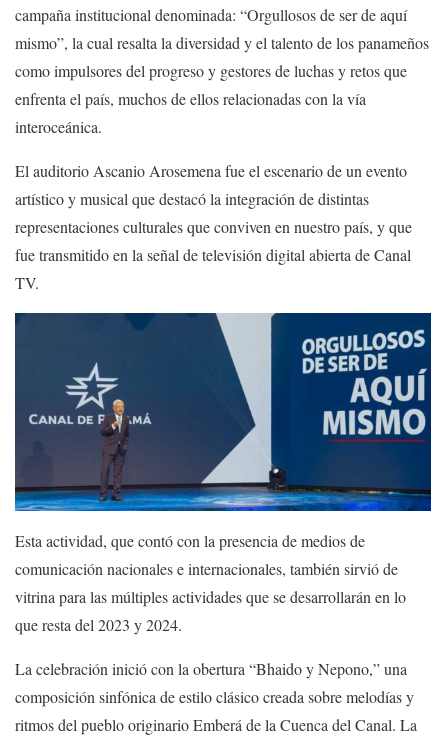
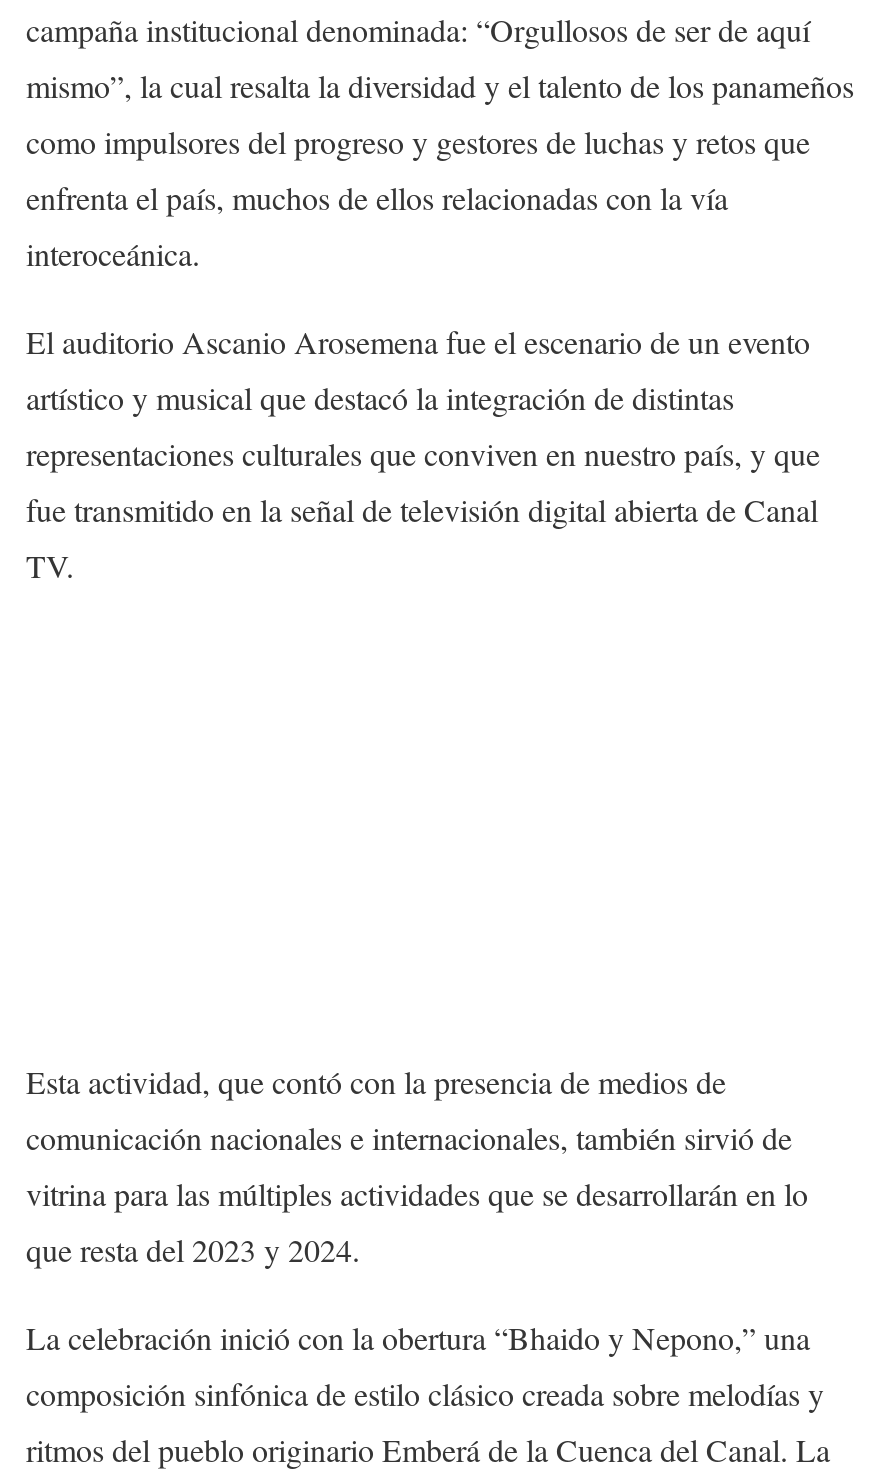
[14,312,432,512] [image] -> none

